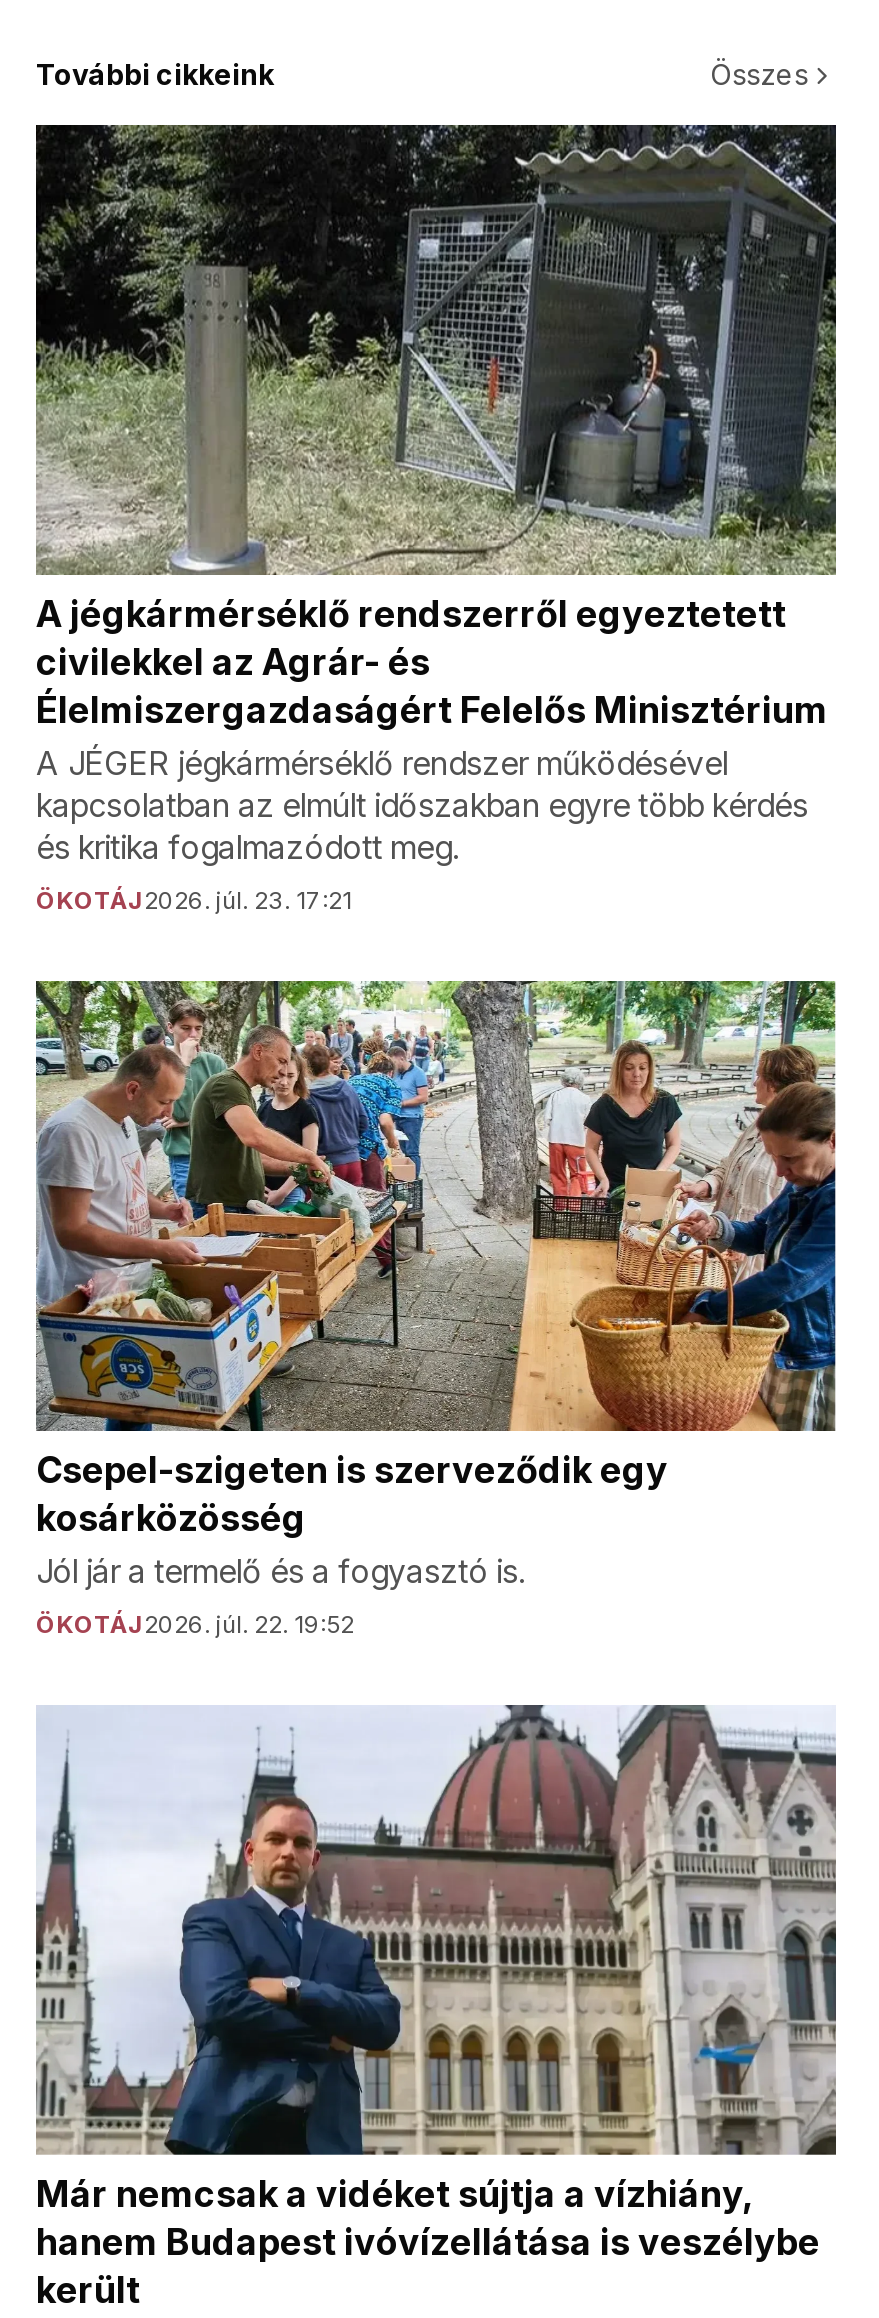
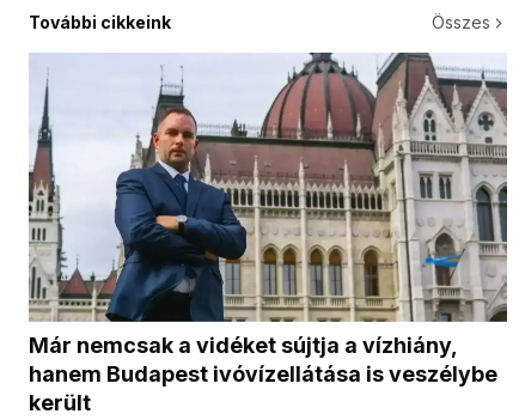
[34,123,838,915] [image] | A jégkármérséklő rendszerről egyeztetett | civilekkel az Agrár- és | Élelmiszergazdaságért Felelős Minisztérium | A JÉGER jégkármérséklő rendszer működésével | kapcsolatban az elmúlt időszakban egyre több kérdés | és kritika fogalmazódott meg. | ÖKOTÁJ2026. júl. 23. 17:21 -> none
[34,979,838,1639] [image] | Csepel-szigeten is szerveződik egy | kosárközösség | Jól jár a termelő és a fogyasztó is. | ÖKOTÁJ2026. júl. 22. 19:52 -> none

